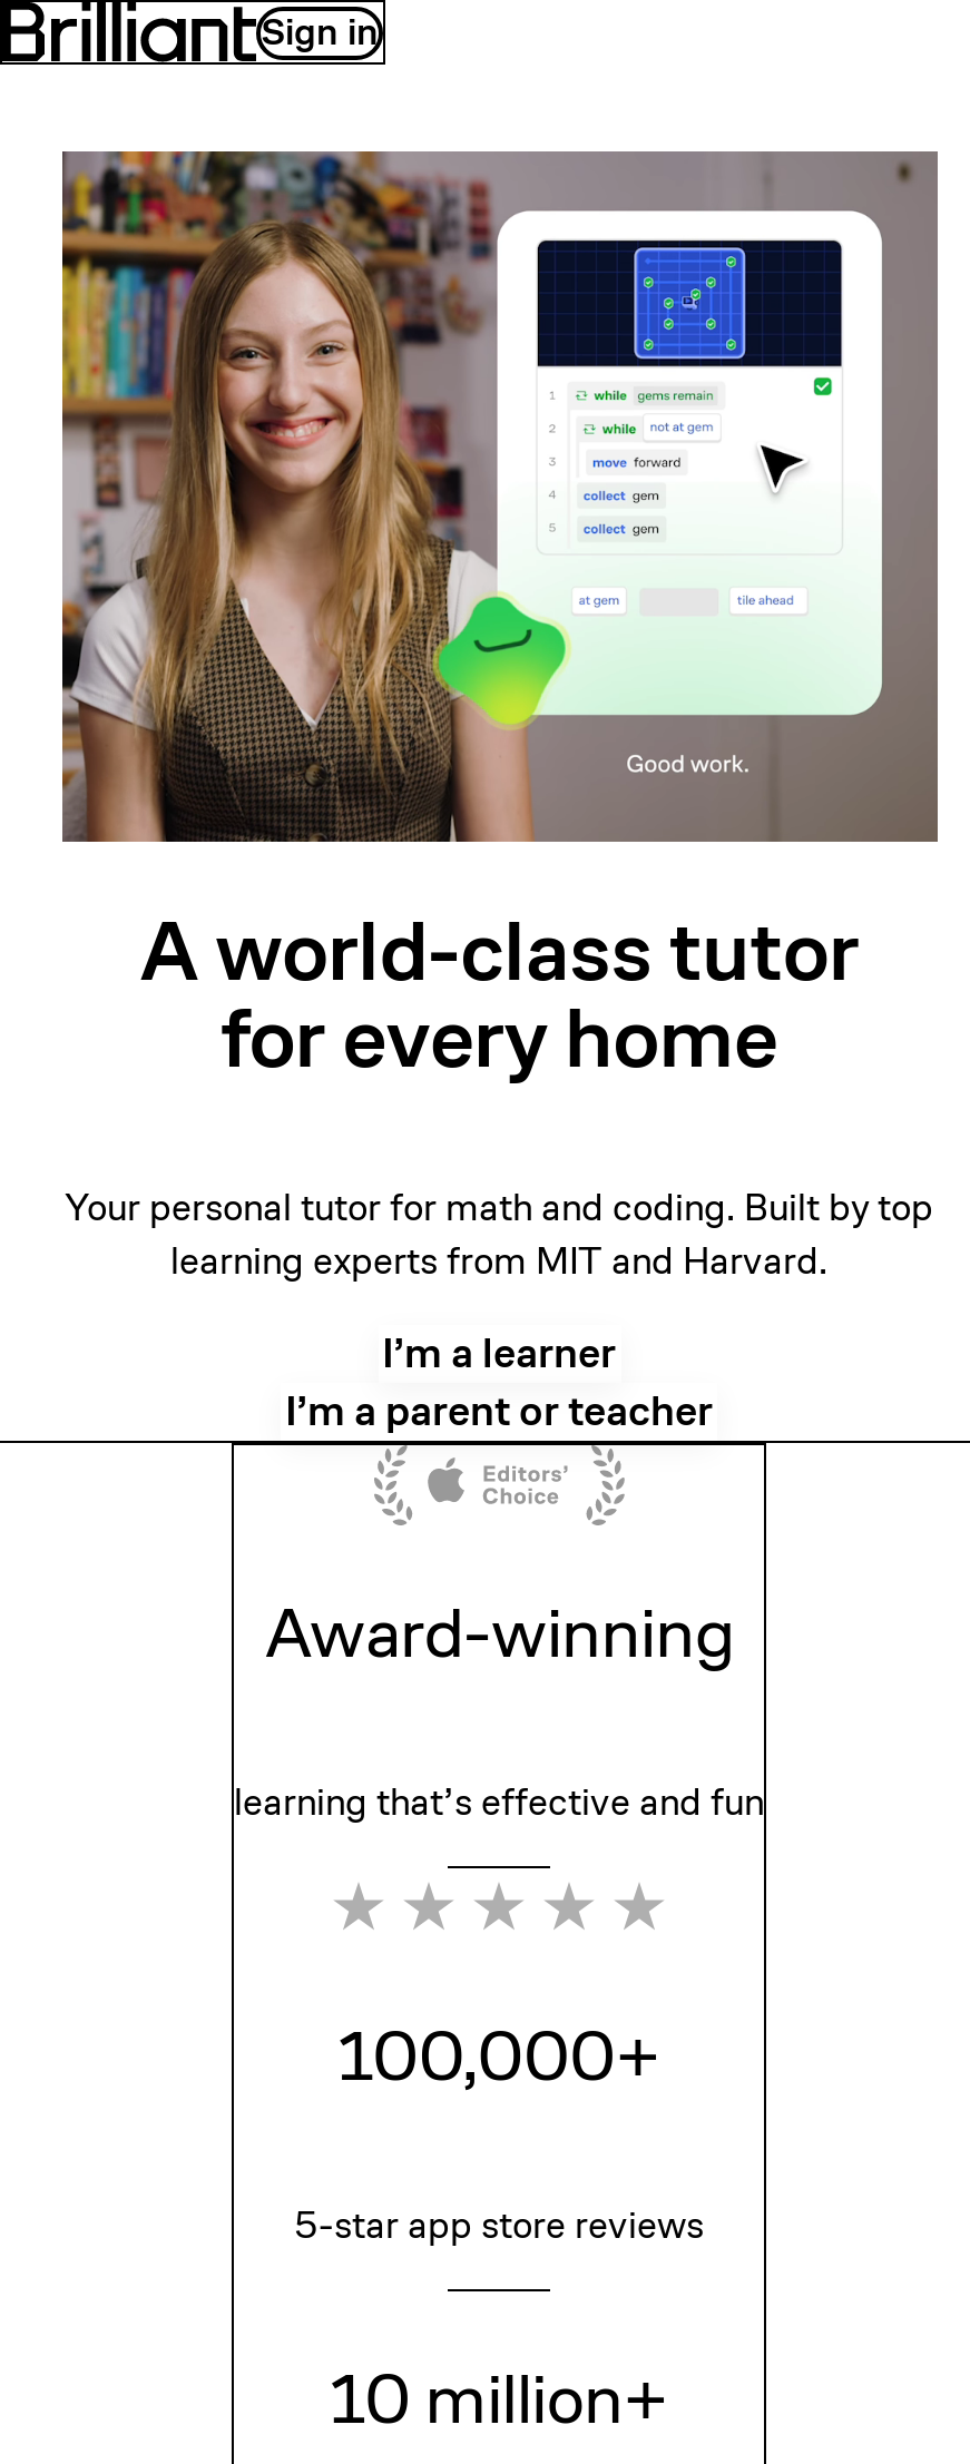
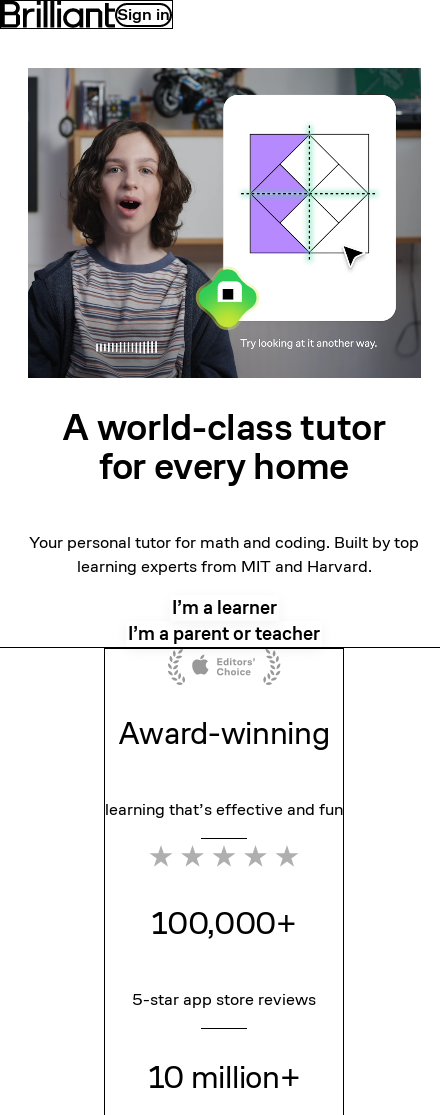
[60,149,938,844] [image] -> [27,67,421,379] [image]

